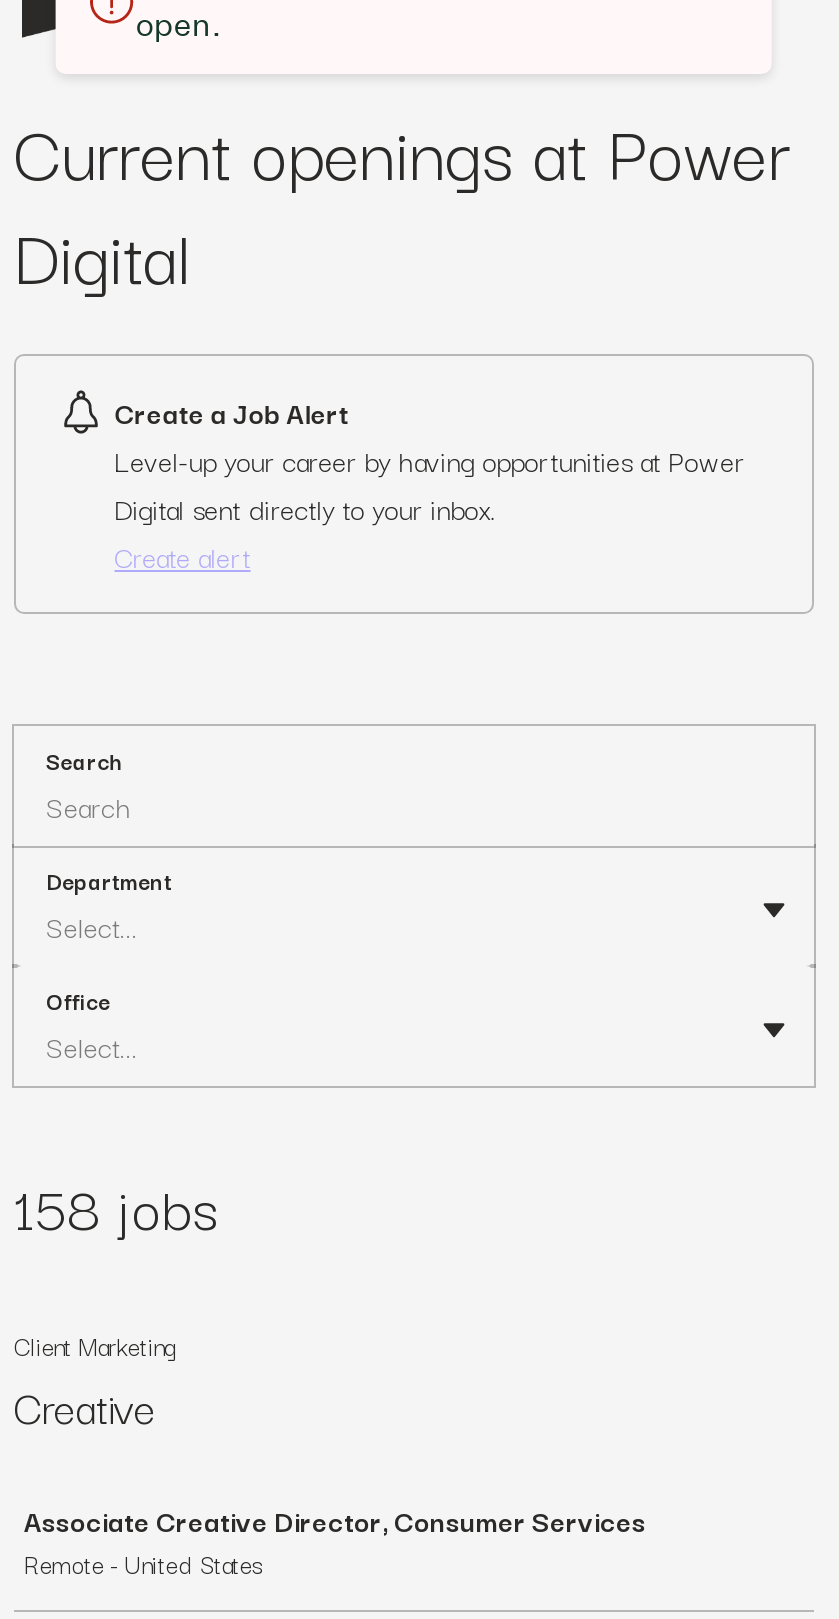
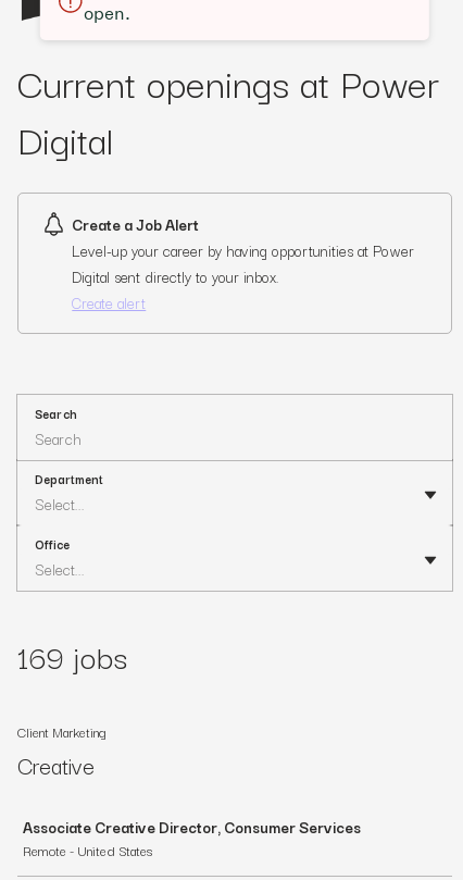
[14,1162,218,1248] 158 jobs -> [17,632,127,679] 169 jobs

